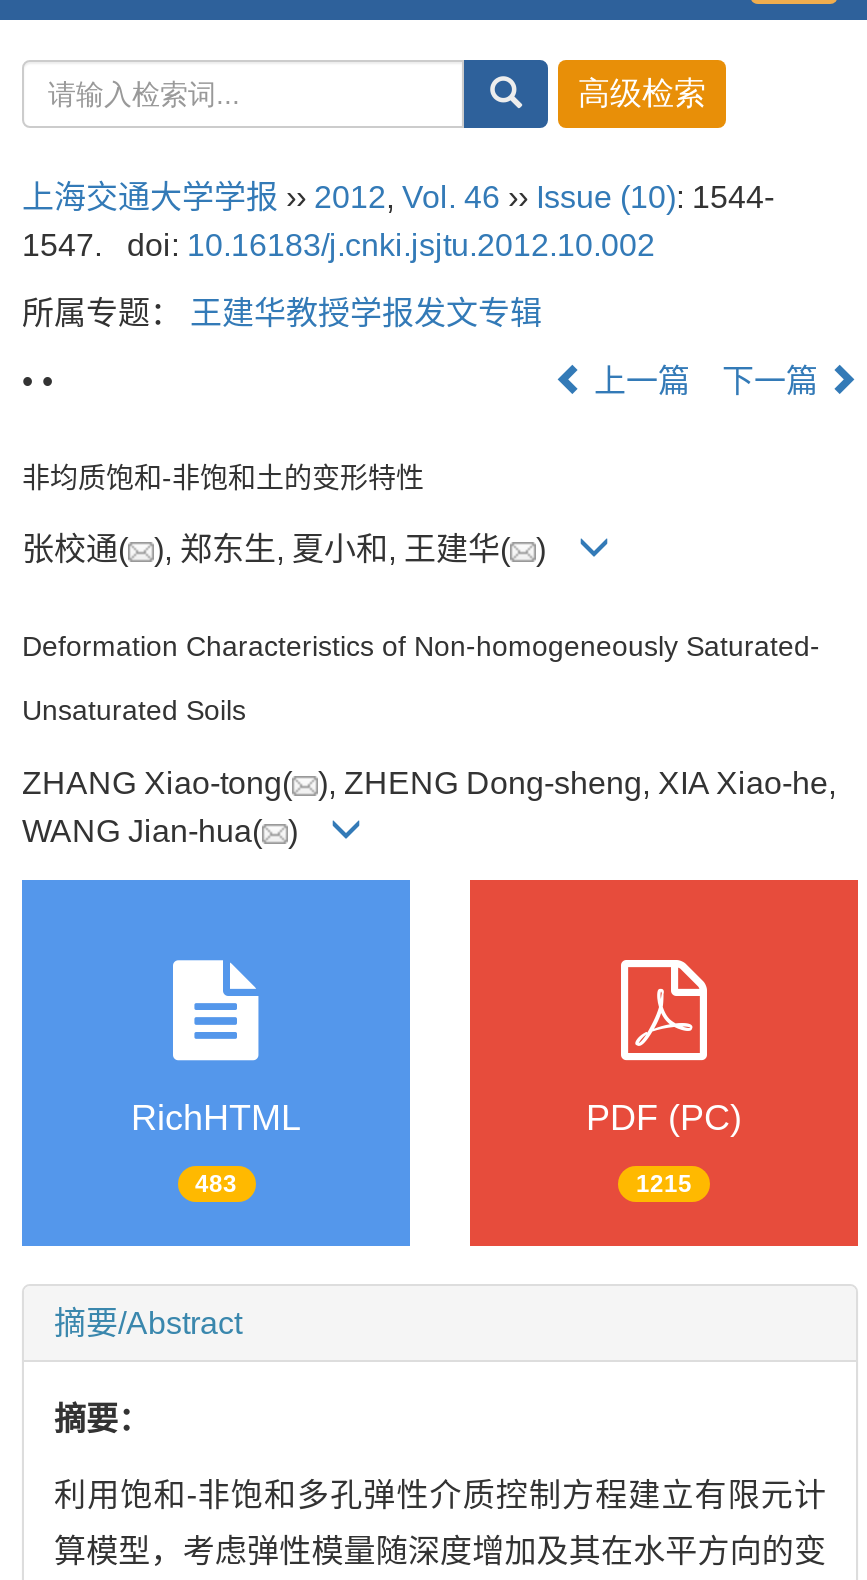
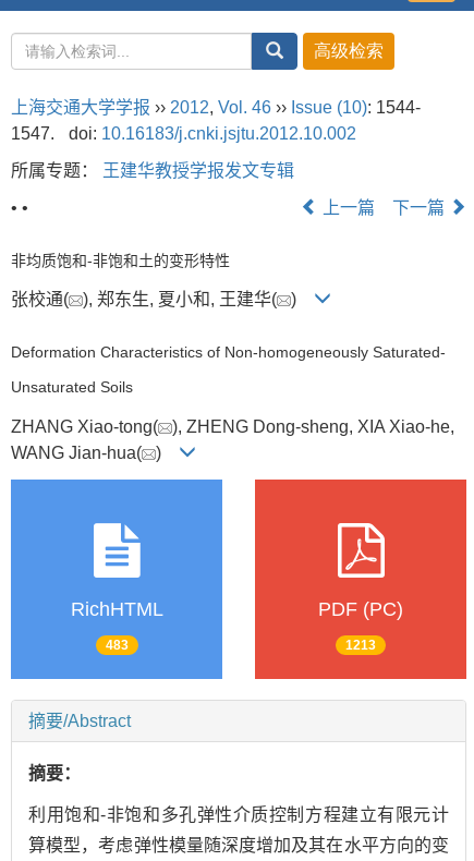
[636,1170,692,1198] 1215 -> [345,638,376,653] 1213

